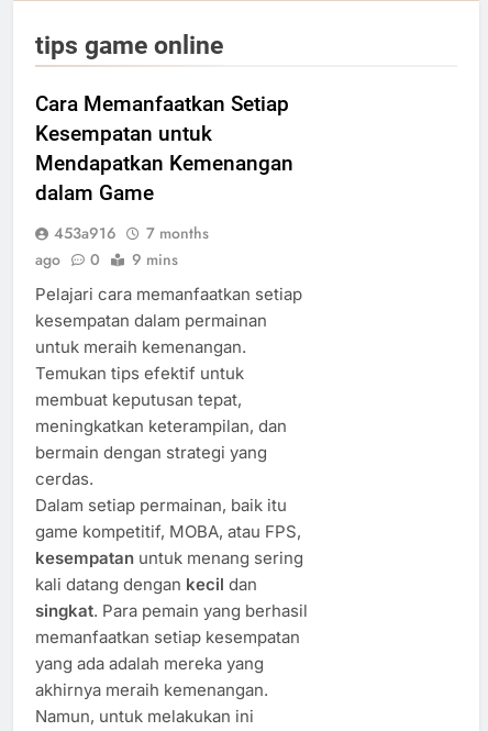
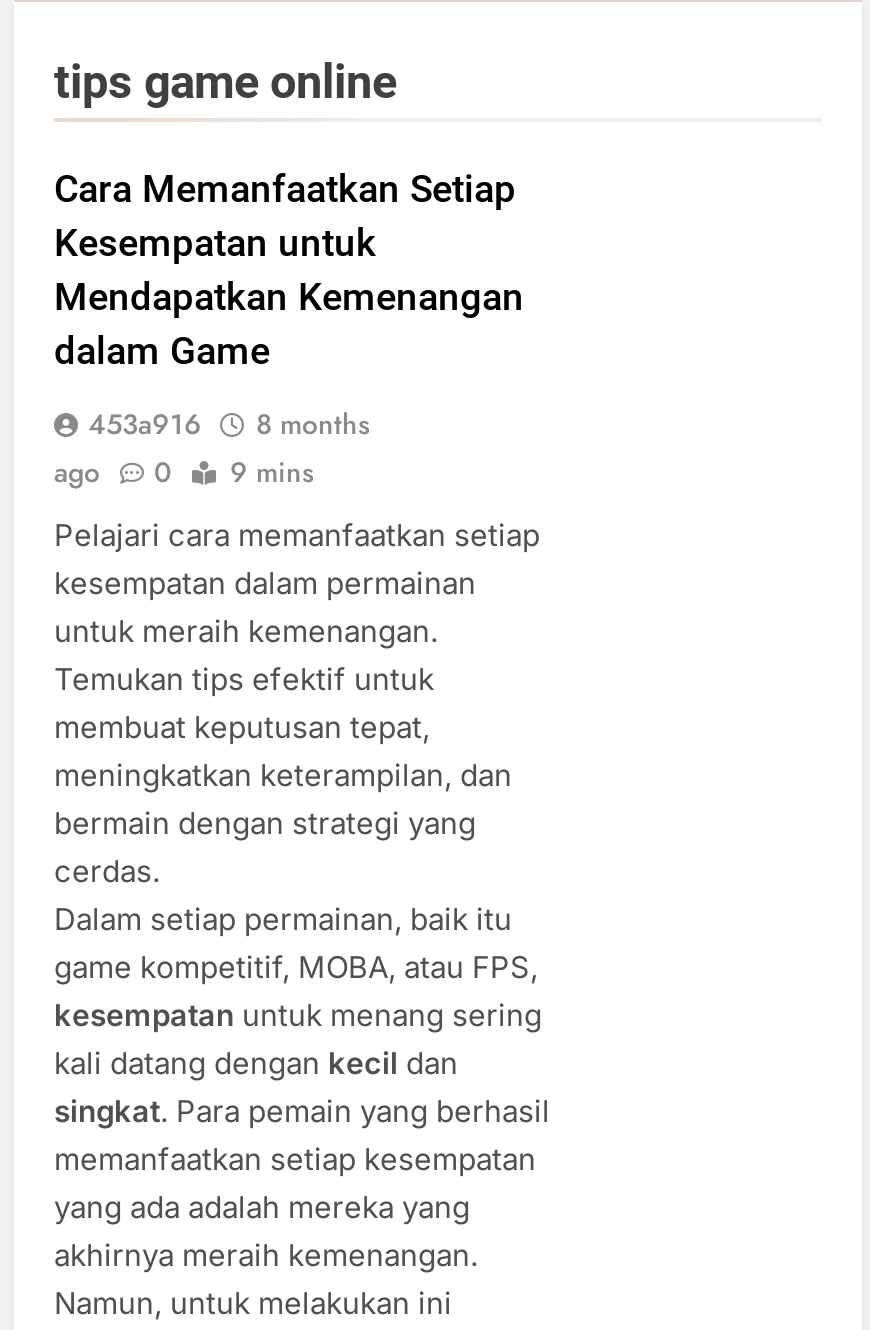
[54,222,209,244] 453a916 7 months -> [88,404,370,444] 453a916 8 months

